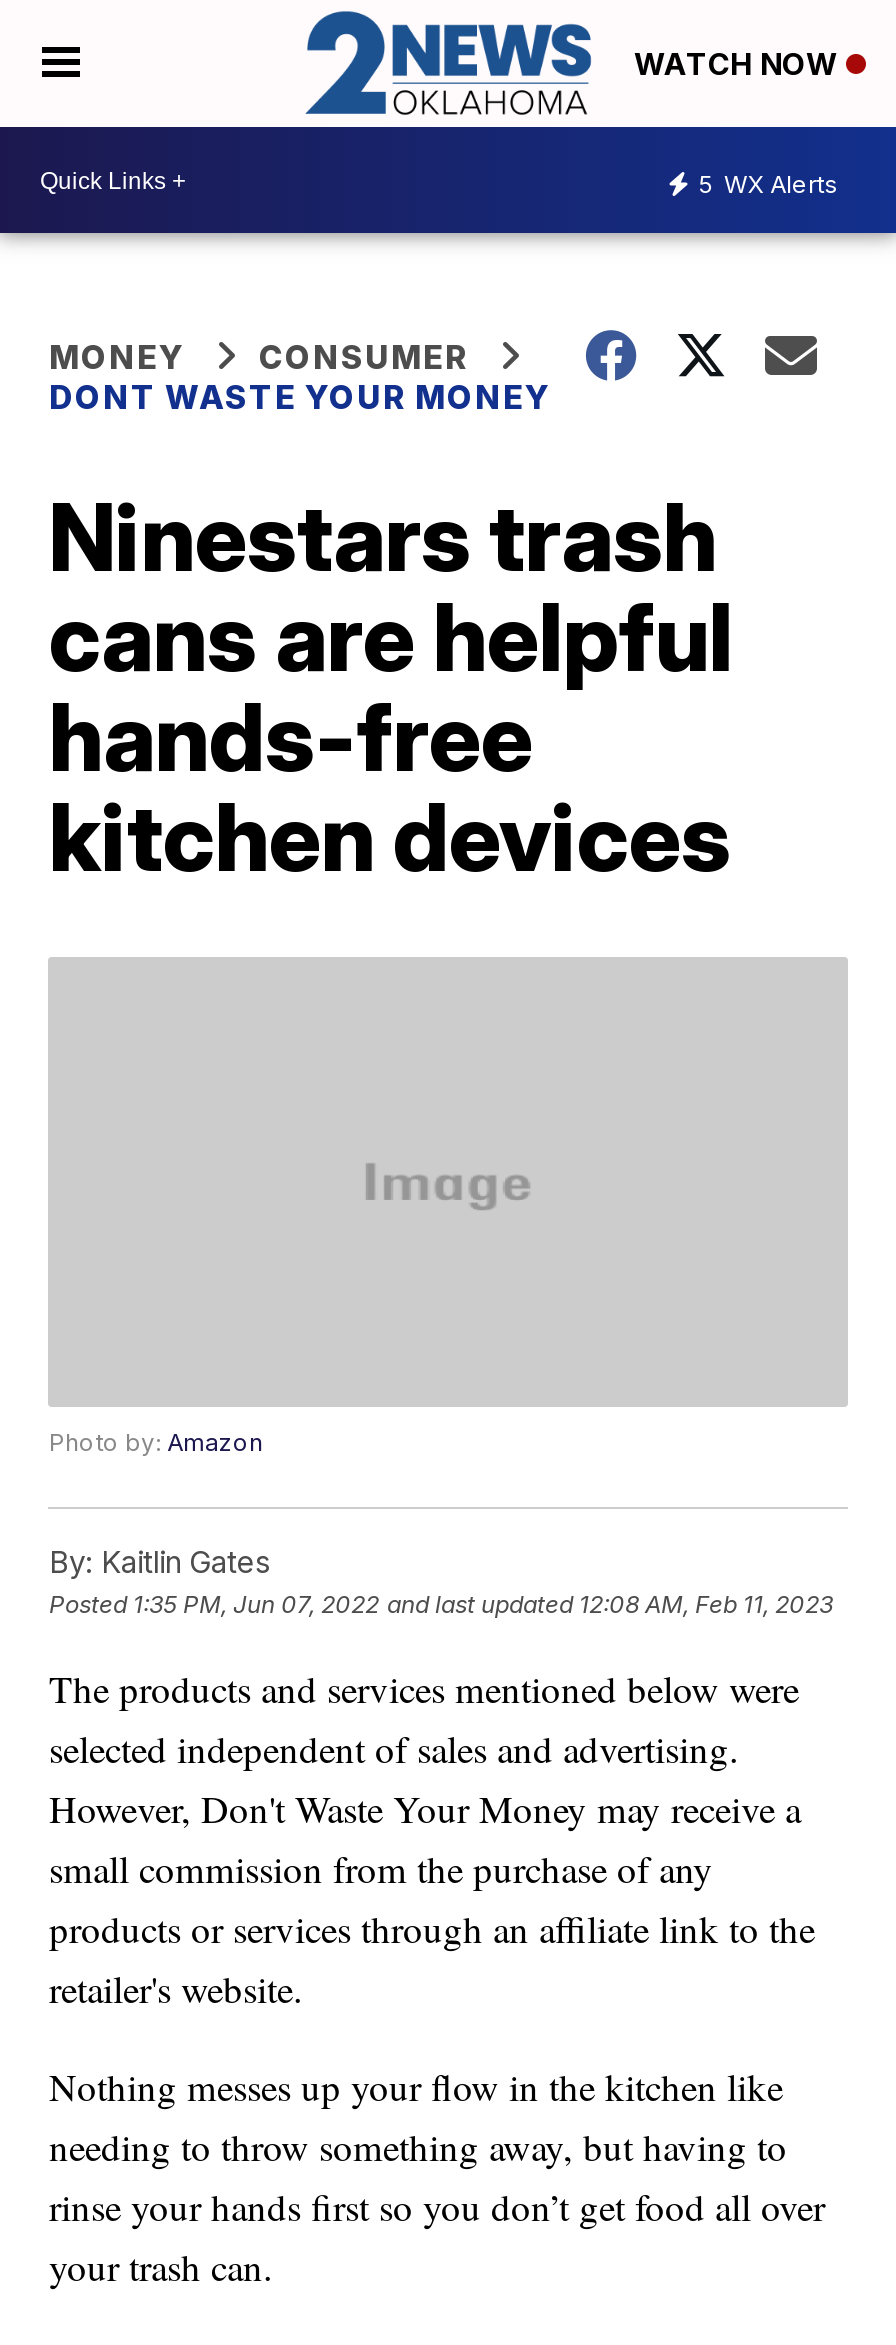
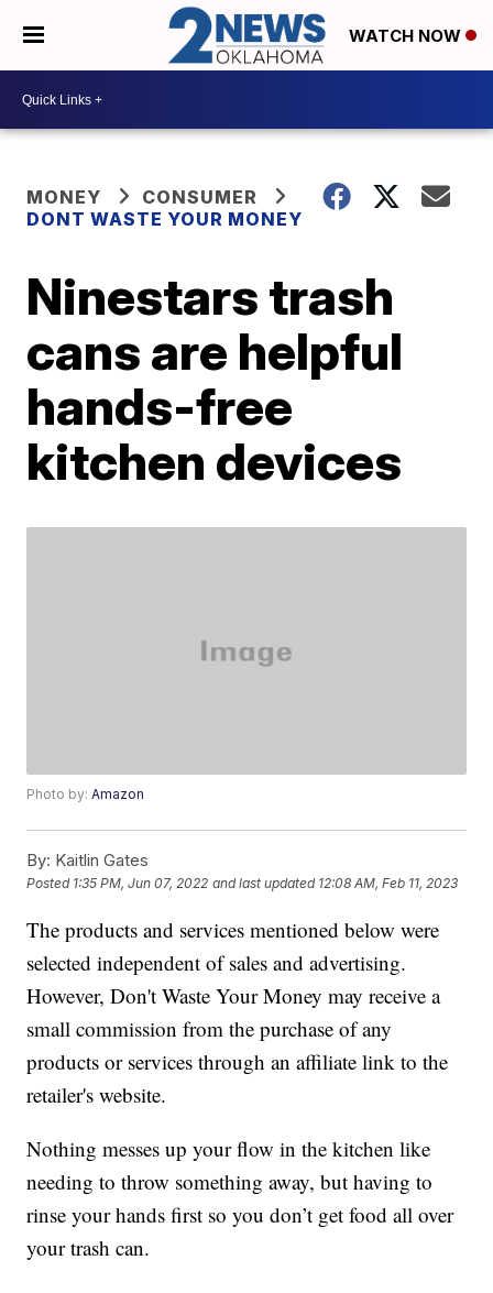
[698,168,838,198] 5 WX Alerts -> none

